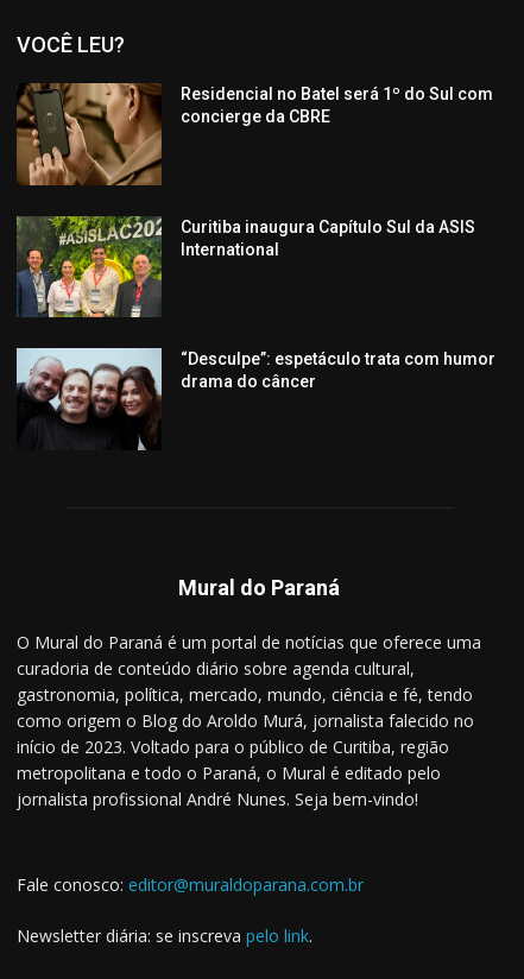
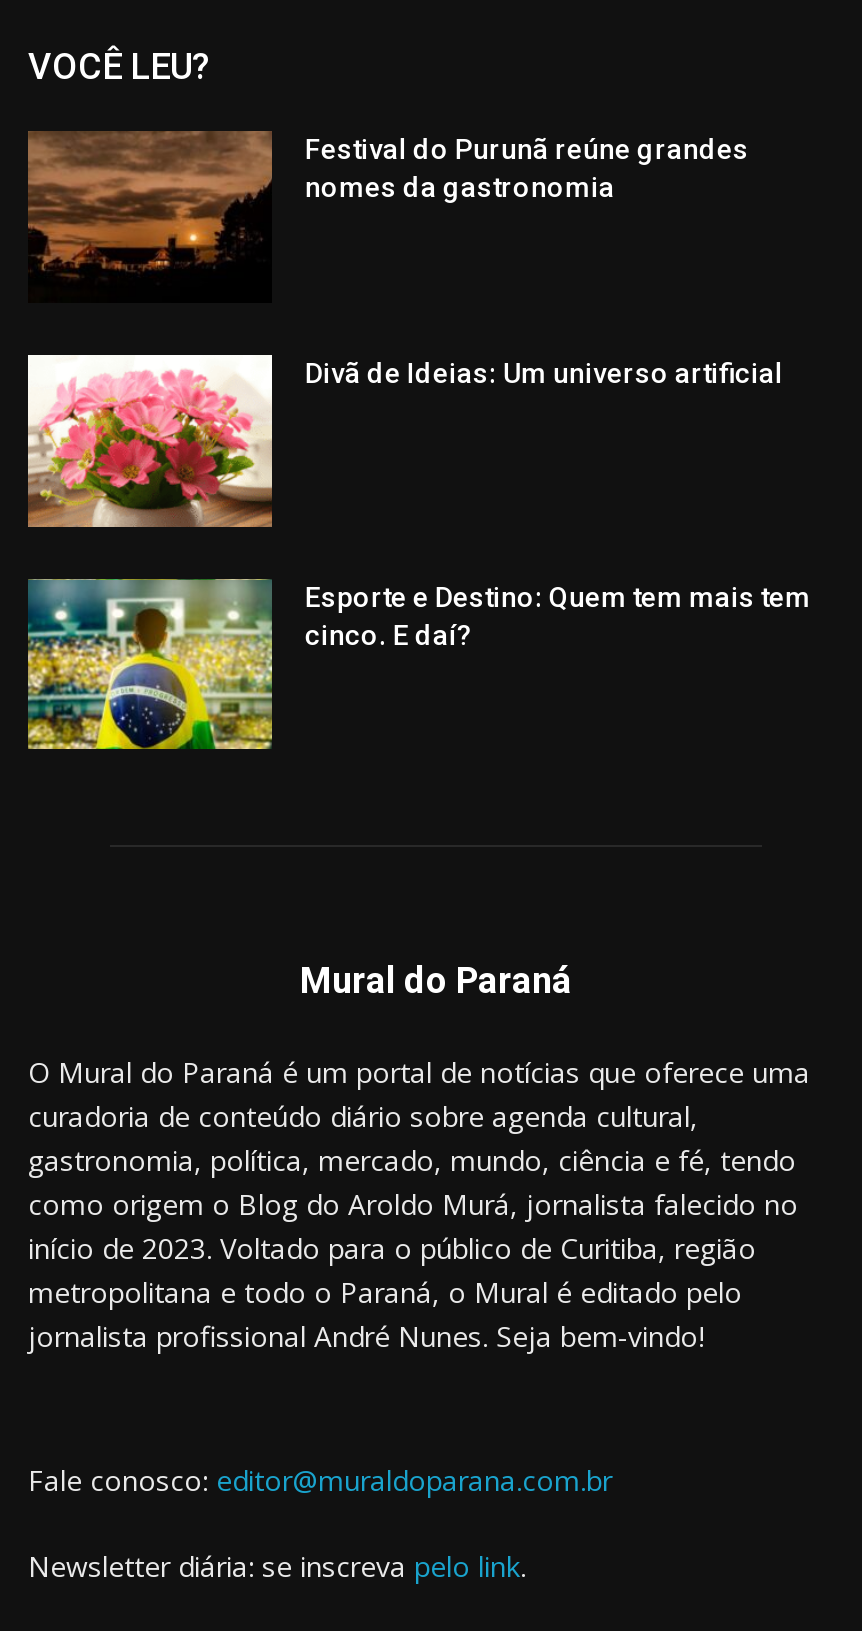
[15,83,494,187] [image] | Residencial no Batel será 1º do Sul com | concierge da CBRE -> [26,130,749,304] [image] | Festival do Purunã reúne grandes | nomes da gastronomia
[15,215,476,318] [image] | Curitiba inaugura Capítulo Sul da ASIS | International -> [26,352,783,528] [image] | Divã de Ideias: Um universo artificial
[15,347,496,451] [image] | “Desculpe”: espetáculo trata com humor | drama do câncer -> [26,578,811,752] [image] | Esporte e Destino: Quem tem mais tem | cinco. E daí?

